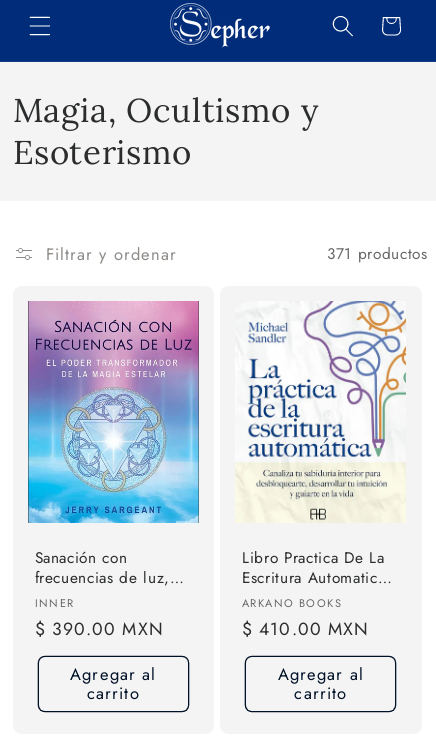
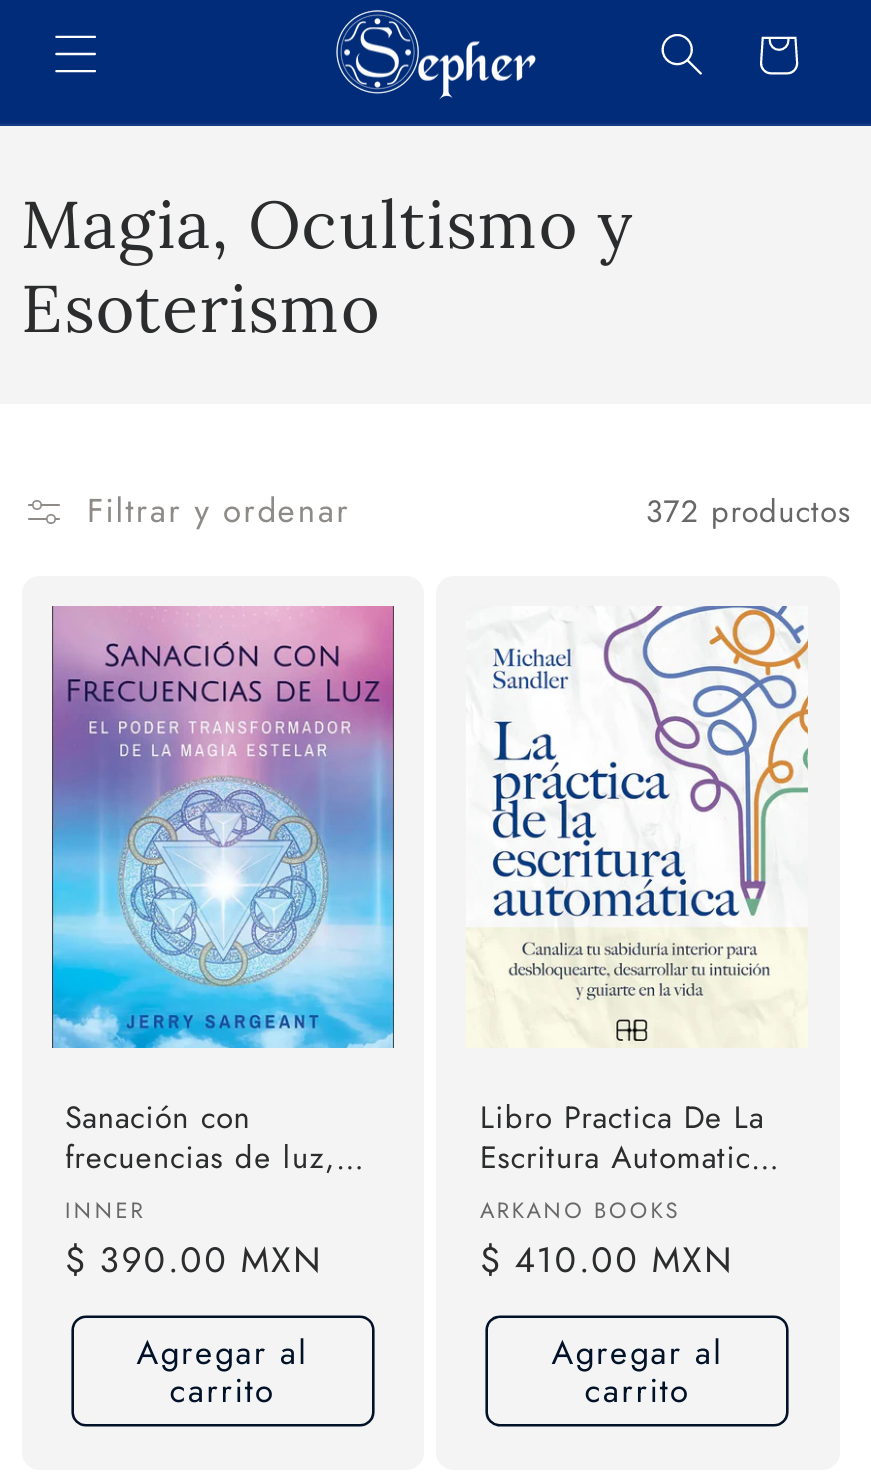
[327,243,427,265] 371 productos -> [646,490,851,534] 372 productos

